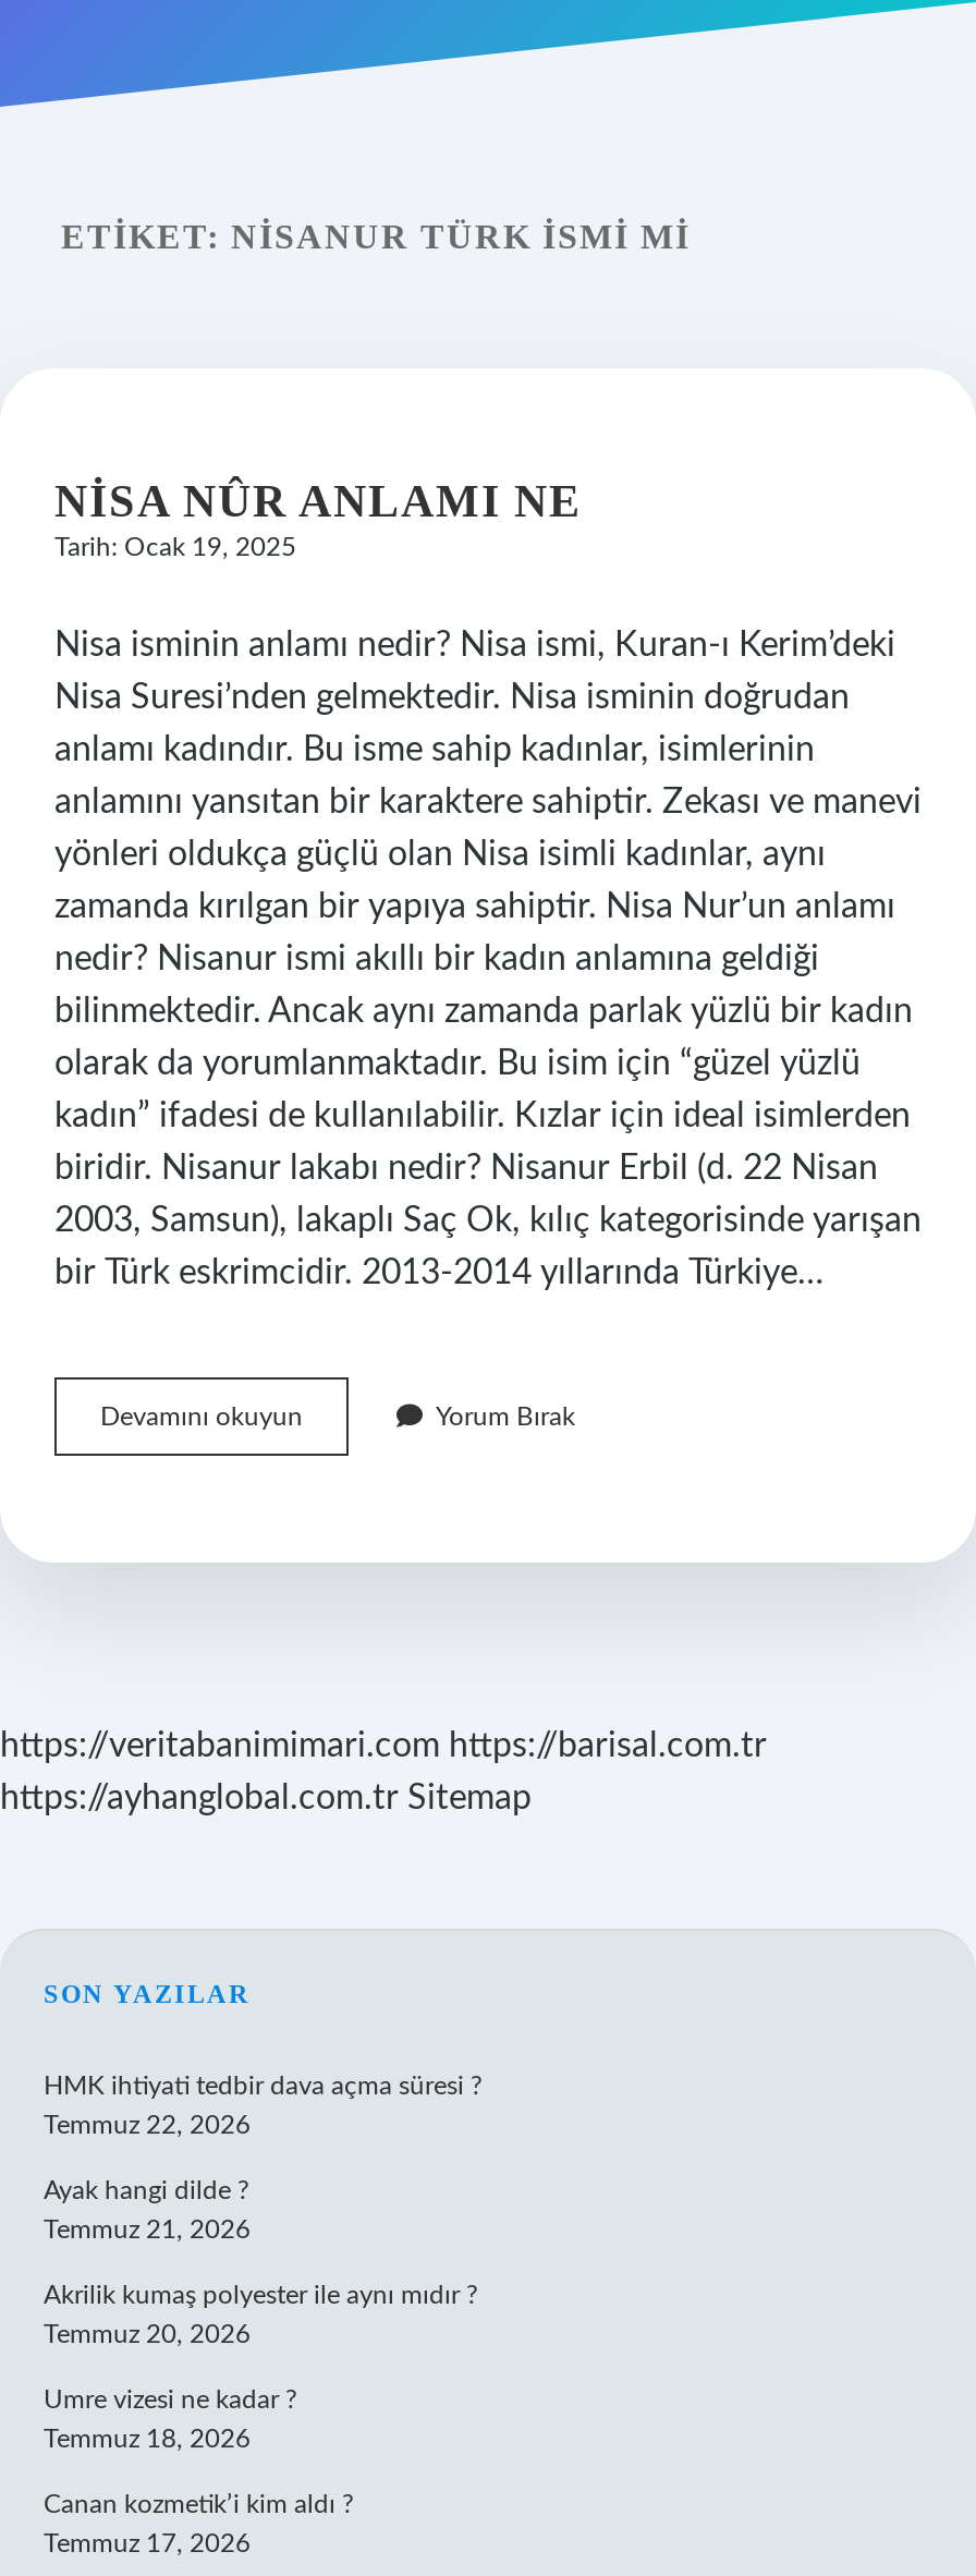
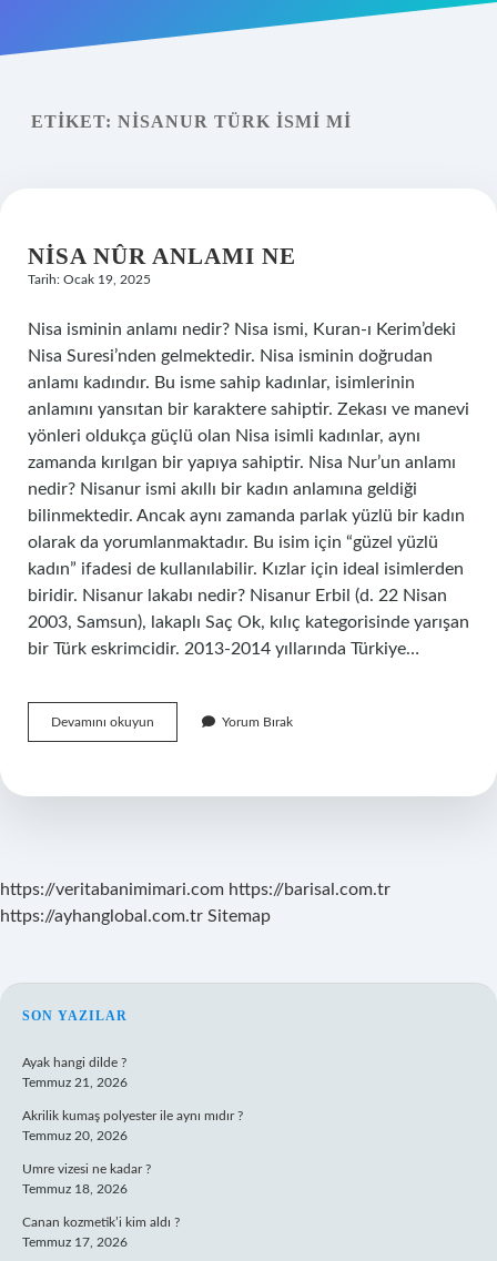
[44,2073,481,2138] HMK ihtiyati tedbir dava açma süresi ? | Temmuz 22, 2026 -> none

